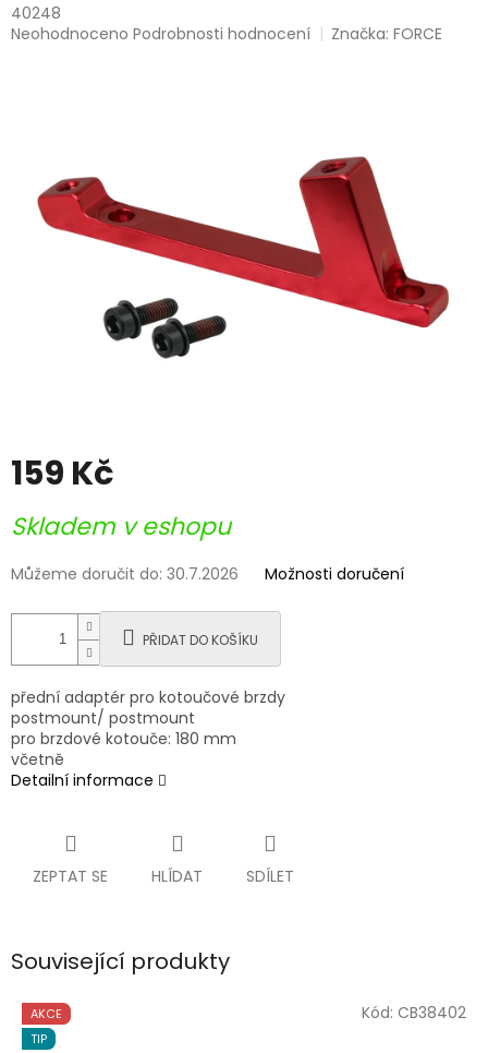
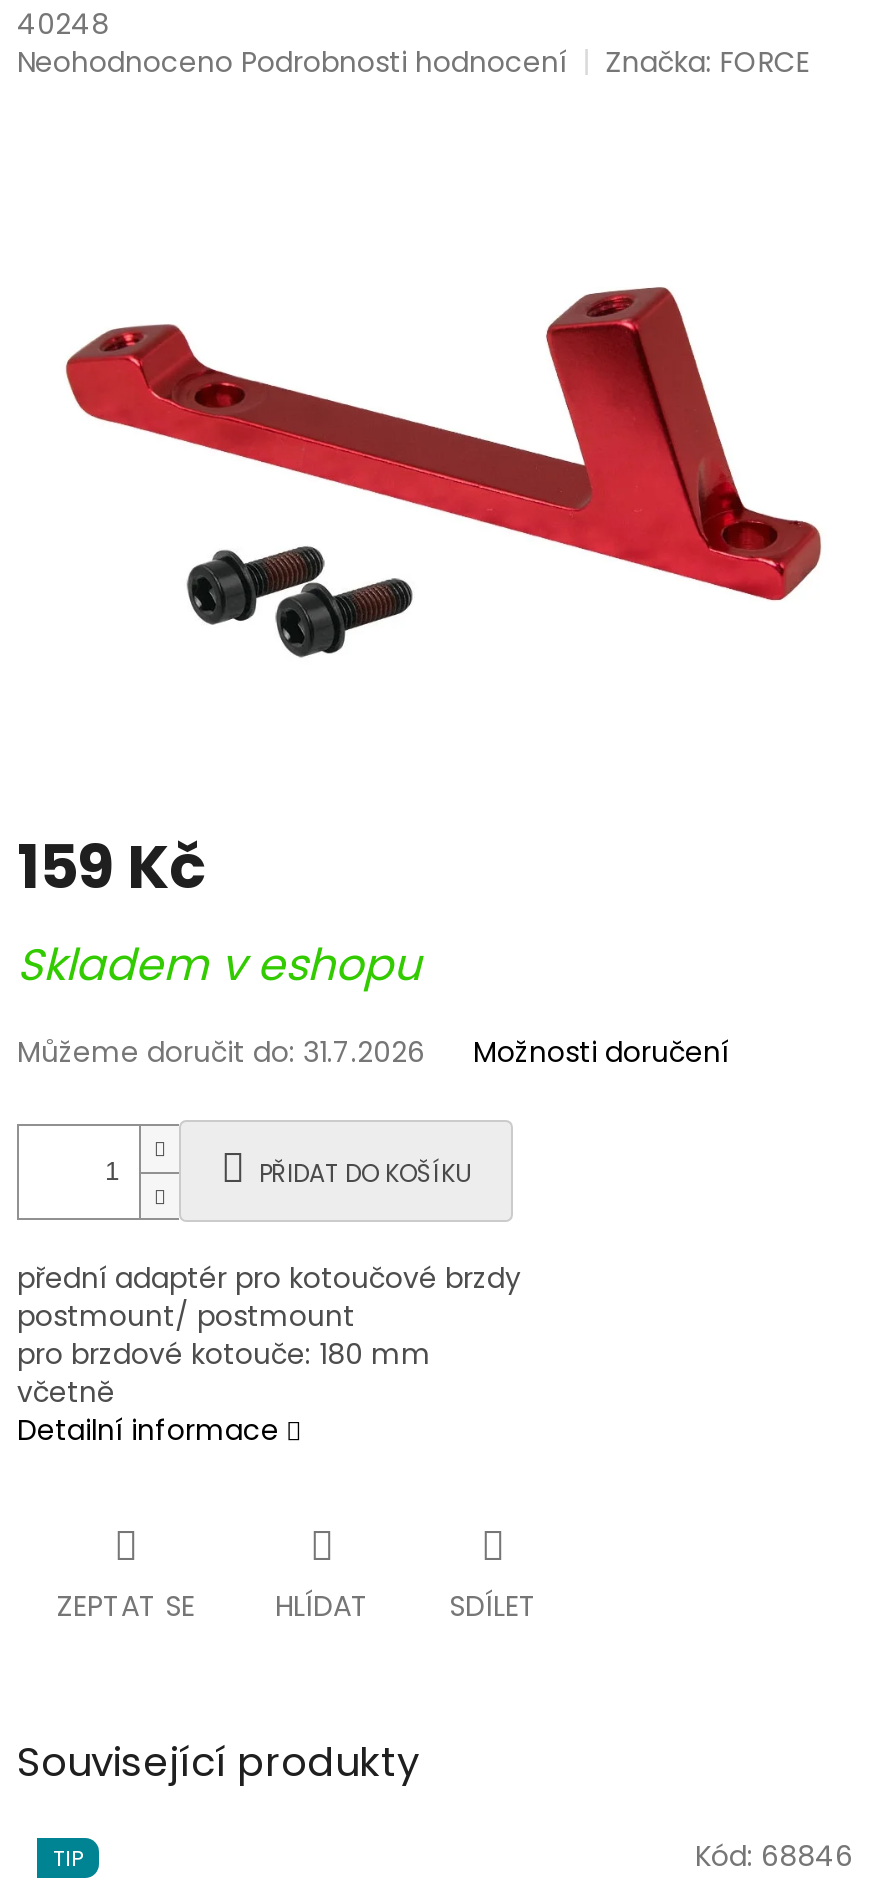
[11,563,239,585] Můžeme doručit do: 30.7.2026 -> [17,1033,425,1073] Můžeme doručit do: 31.7.2026
[30,1005,62,1022] AKCE -> none
[362,1002,466,1023] Kód: CB38402 -> [695,1836,853,1876] Kód: 68846

